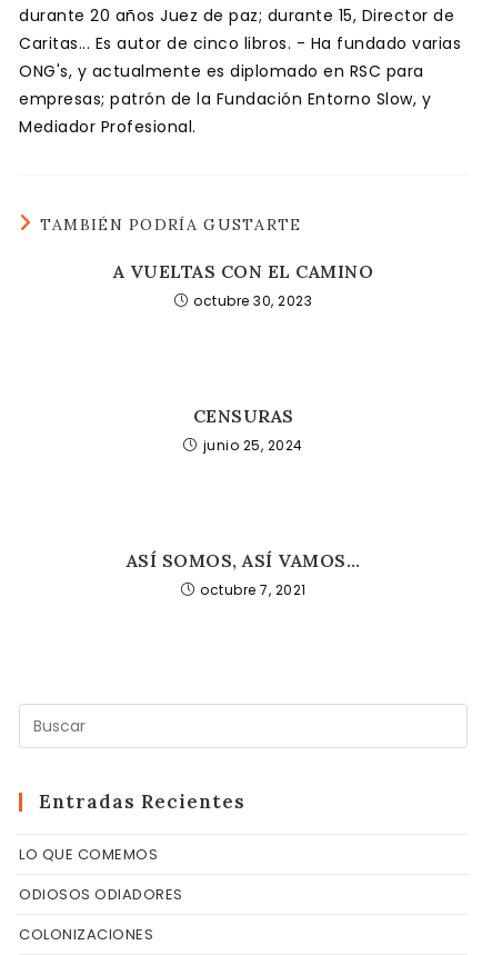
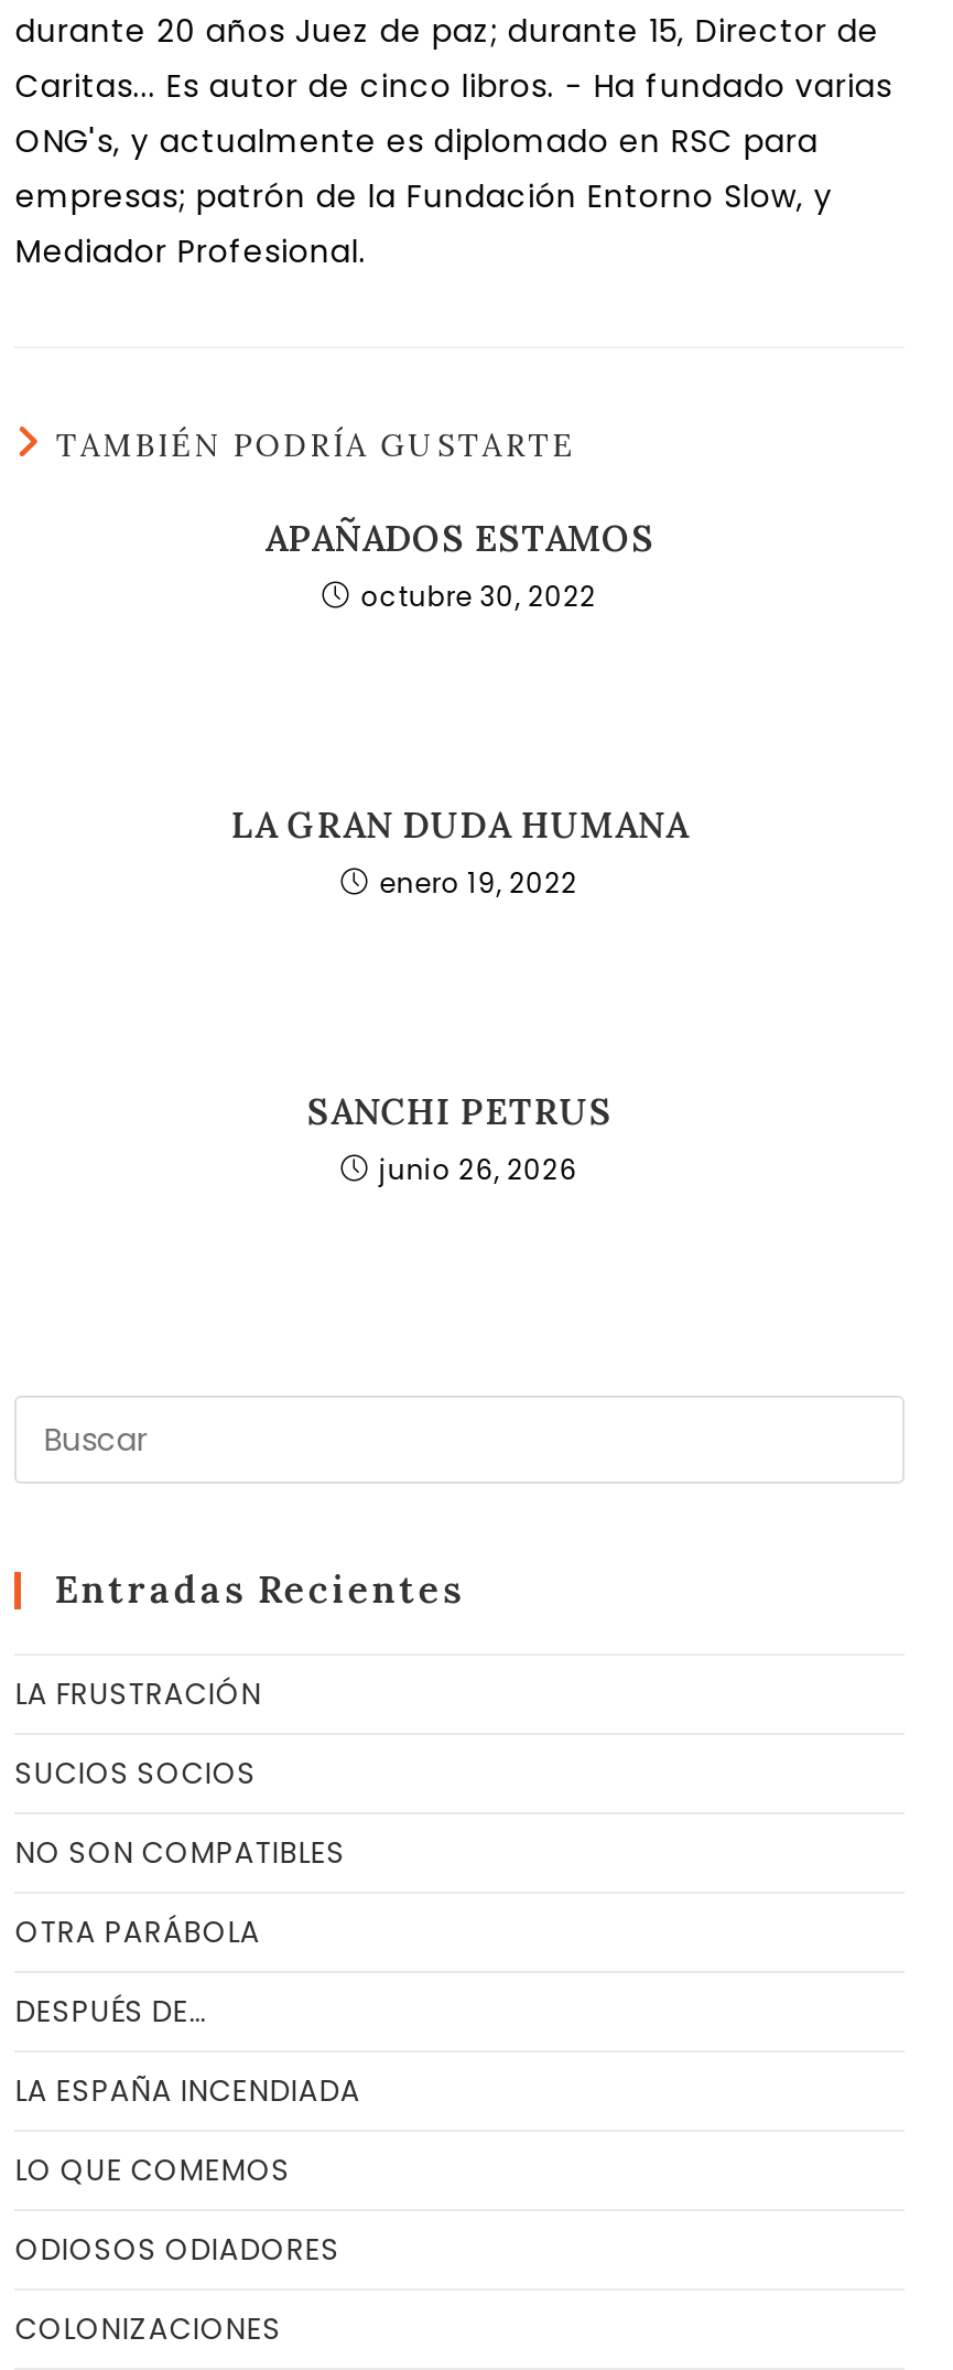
[113,260,373,310] A VUELTAS CON EL CAMINO | octubre 30, 2023 -> [264,516,654,615] APAÑADOS ESTAMOS | octubre 30, 2022
[193,405,303,455] CENSURAS | junio 25, 2024 -> [231,802,688,902] LA GRAN DUDA HUMANA | enero 19, 2022
[126,549,360,599] ASÍ SOMOS, ASÍ VAMOS… | octubre 7, 2021 -> [307,1089,612,1188] SANCHI PETRUS | junio 26, 2026
none -> [15,1673,361,2112] LA FRUSTRACIÓN | SUCIOS SOCIOS | NO SON COMPATIBLES | OTRA PARÁBOLA | DESPUÉS DE… | LA ESPAÑA INCENDIADA

